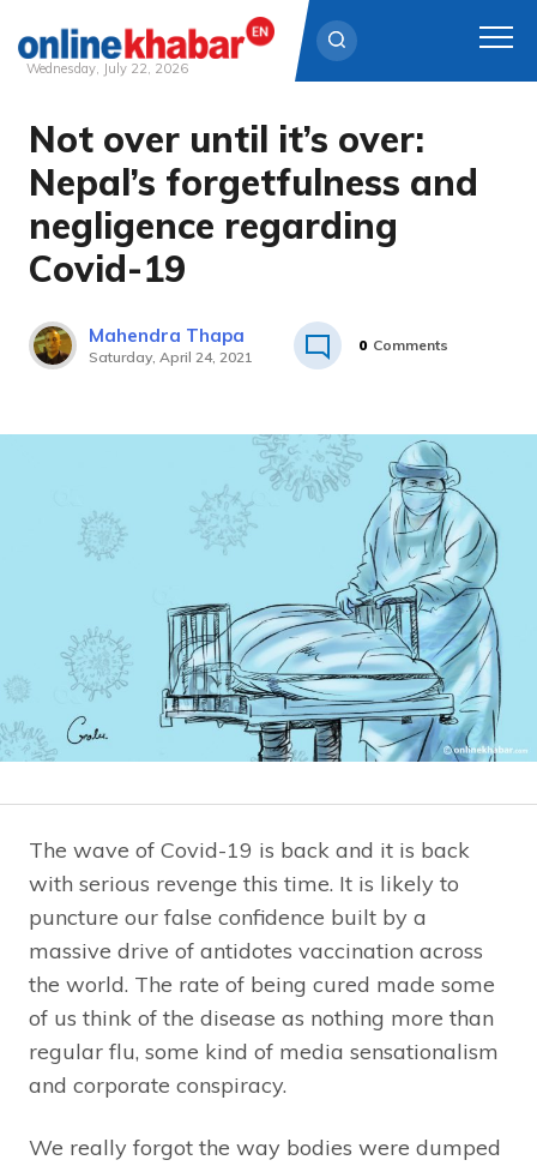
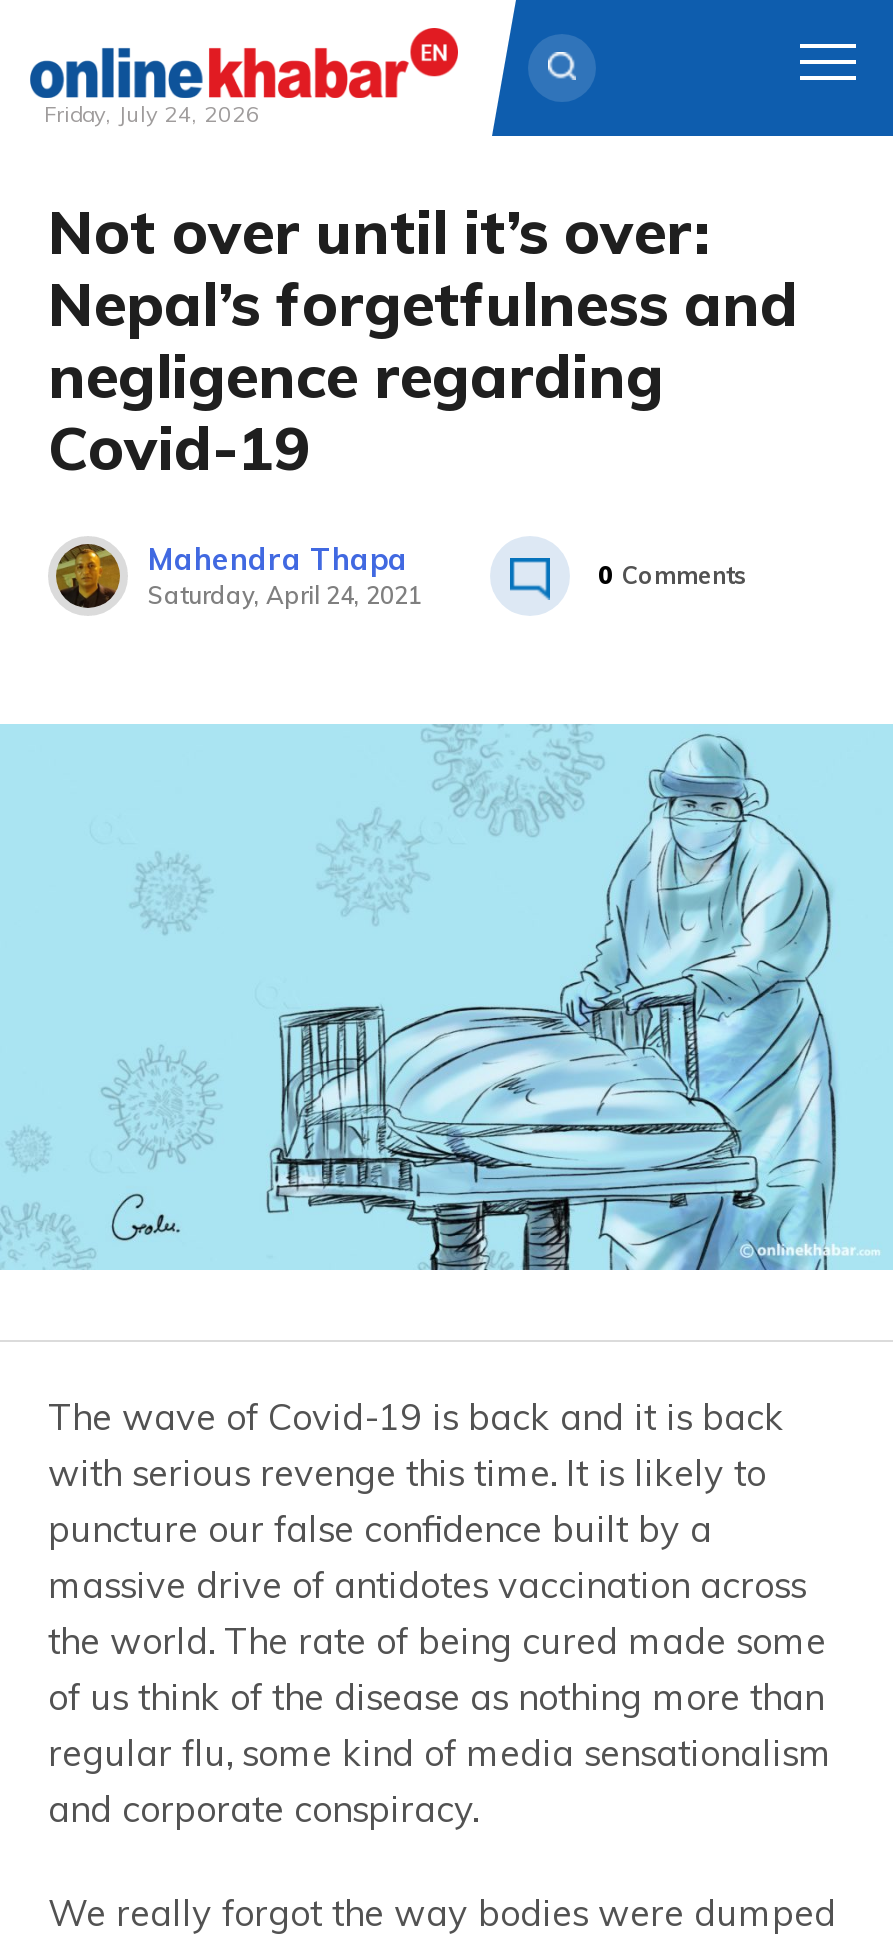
[26,60,188,77] Wednesday, July 22, 2026 -> [44,100,260,128] Friday, July 24, 2026

